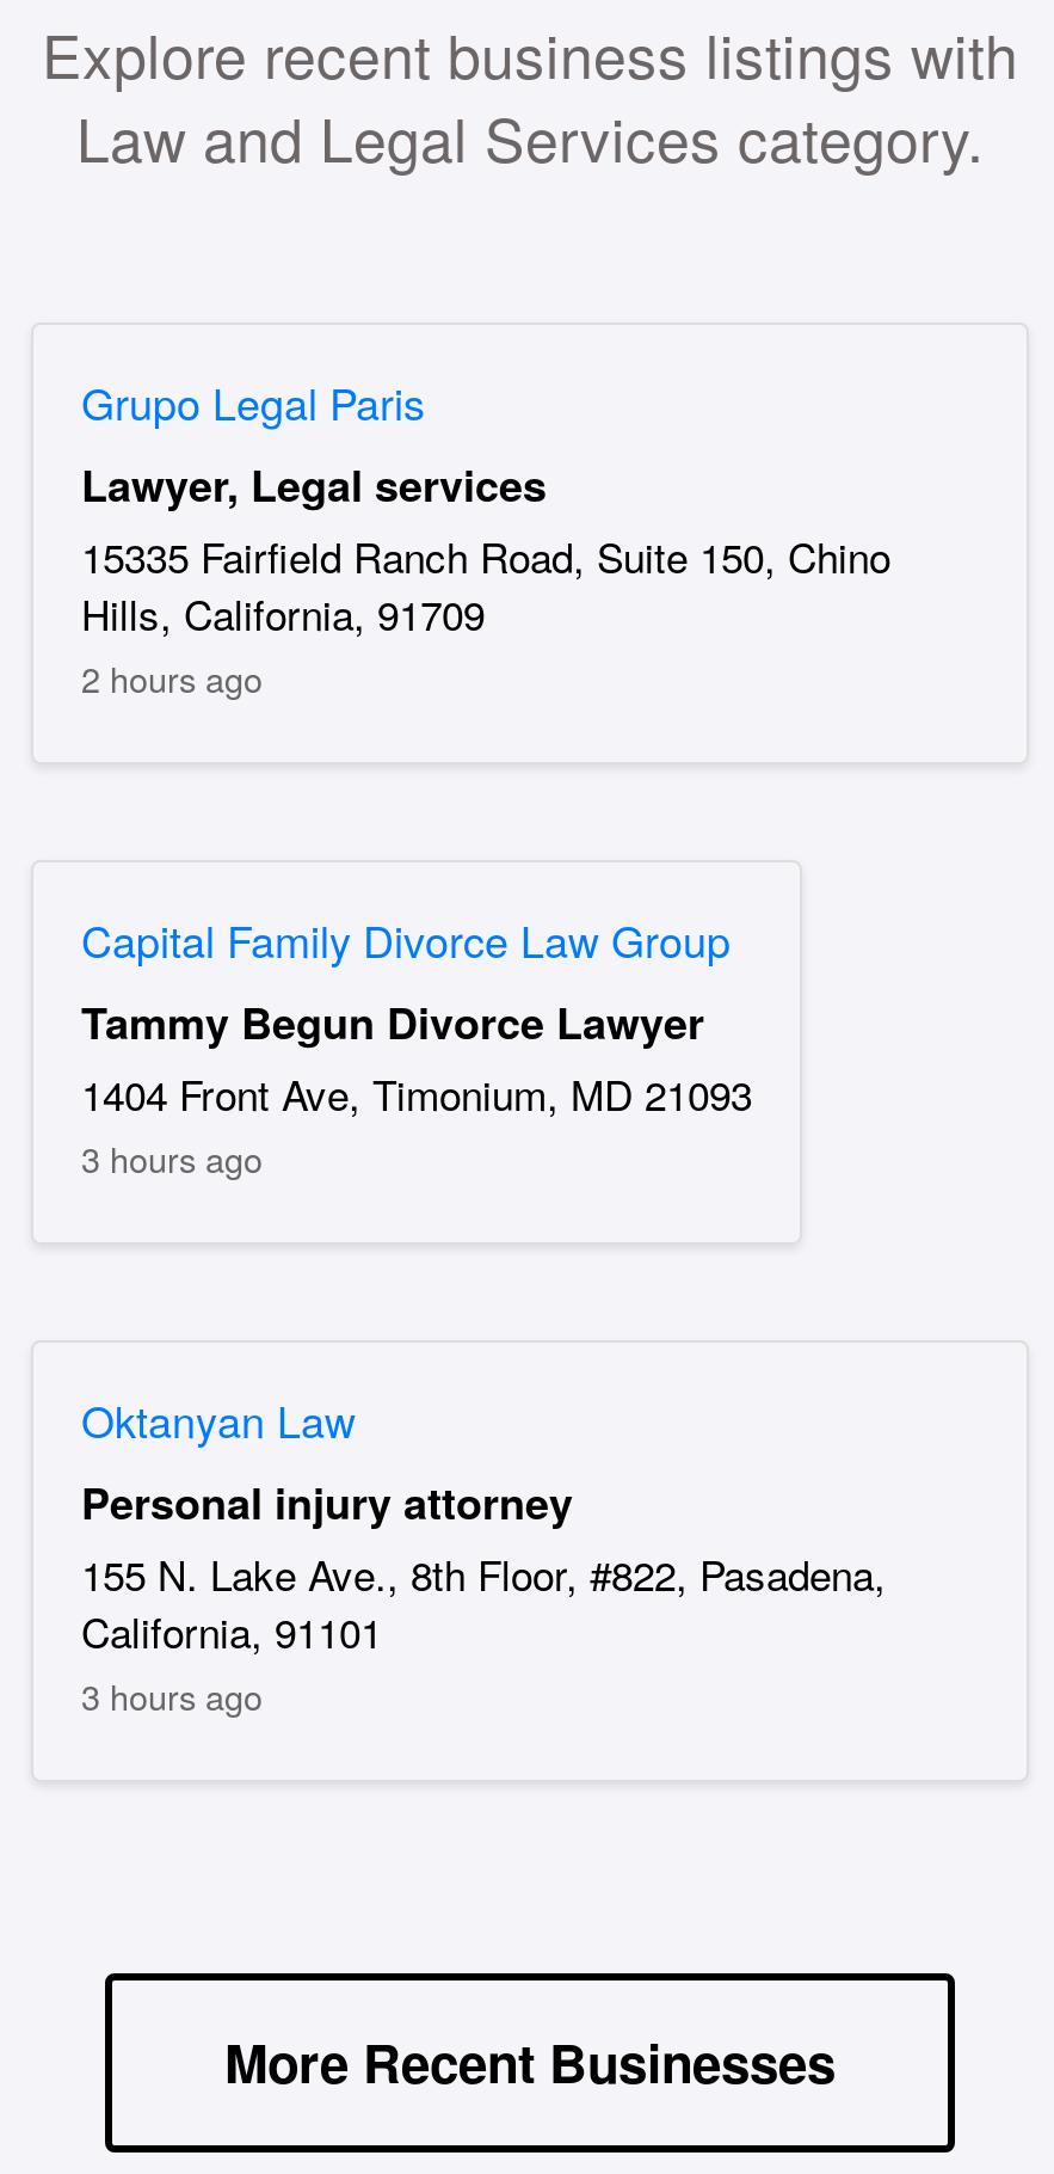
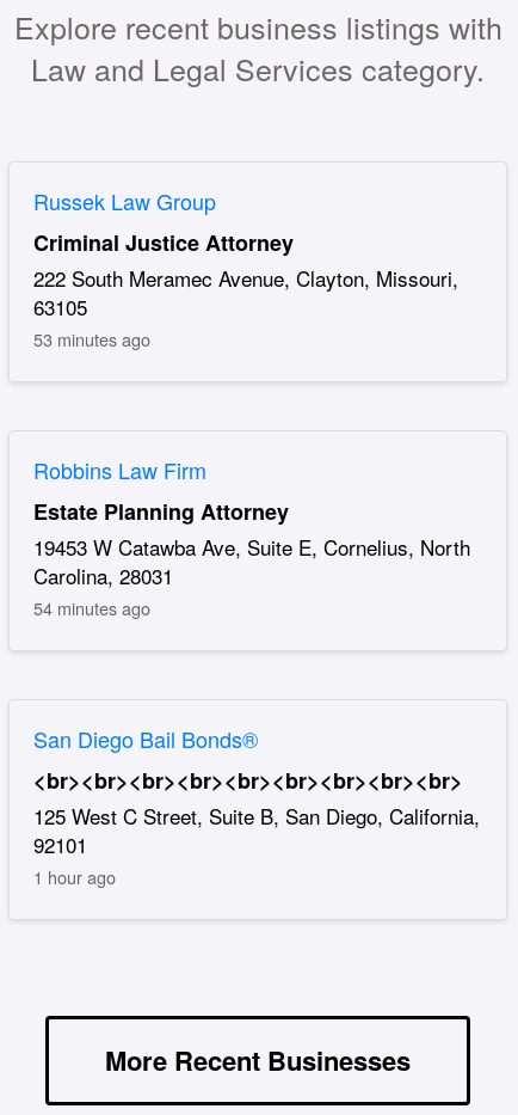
[81,369,890,701] Grupo Legal Paris | Lawyer, Legal services | 15335 Fairfield Ranch Road, Suite 150, Chino | Hills, California, 91709 | 2 hours ago -> [33,185,458,351] Russek Law Group | Criminal Justice Attorney | 222 South Meramec Avenue, Clayton, Missouri, | 63105 | 53 minutes ago
[81,907,752,1181] Capital Family Divorce Law Group | Tammy Begun Divorce Lawyer | 1404 Front Ave, Timonium, MD 21093 | 3 hours ago -> [33,454,470,620] Robbins Law Firm | Estate Planning Attorney | 19453 W Catawba Ave, Suite E, Cornelius, North | Carolina, 28031 | 54 minutes ago
[81,1387,886,1719] Oktanyan Law | Personal injury attorney | 155 N. Lake Ave., 8th Floor, #822, Pasadena, | California, 91101 | 3 hours ago -> [33,722,480,889] San Diego Bail Bonds® | <br><br><br><br><br><br><br><br><br> | 125 West C Street, Suite B, San Diego, California, | 92101 | 1 hour ago

